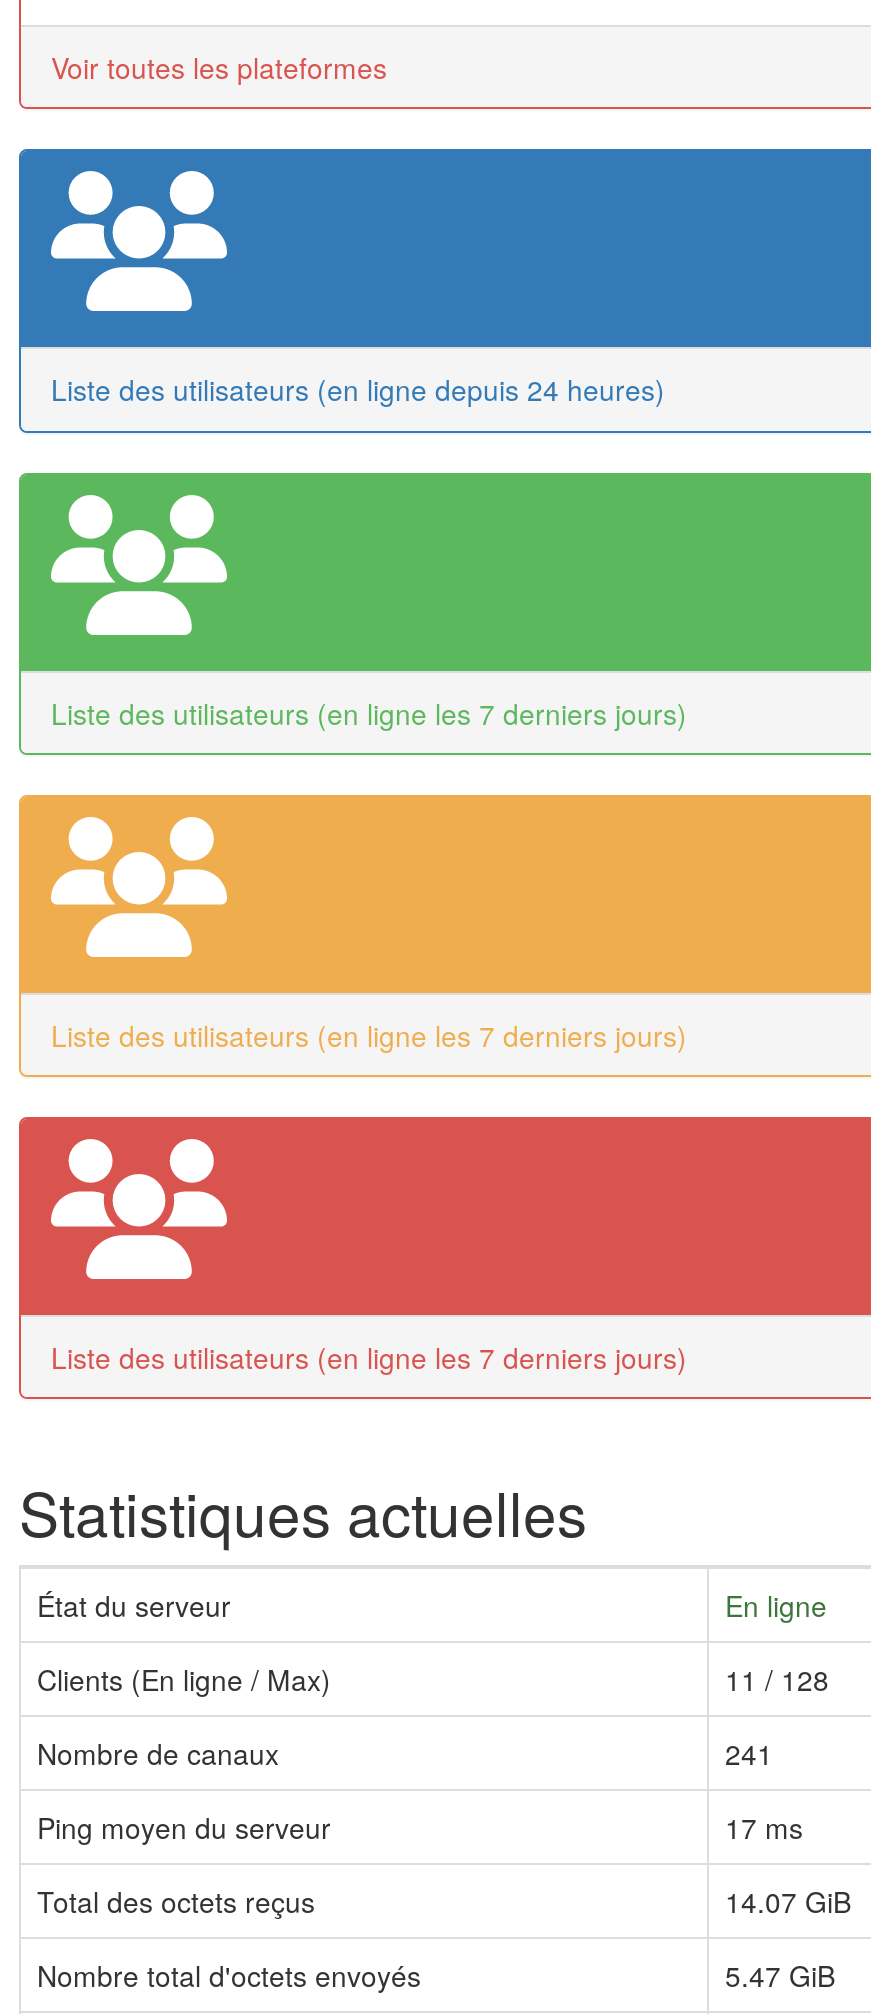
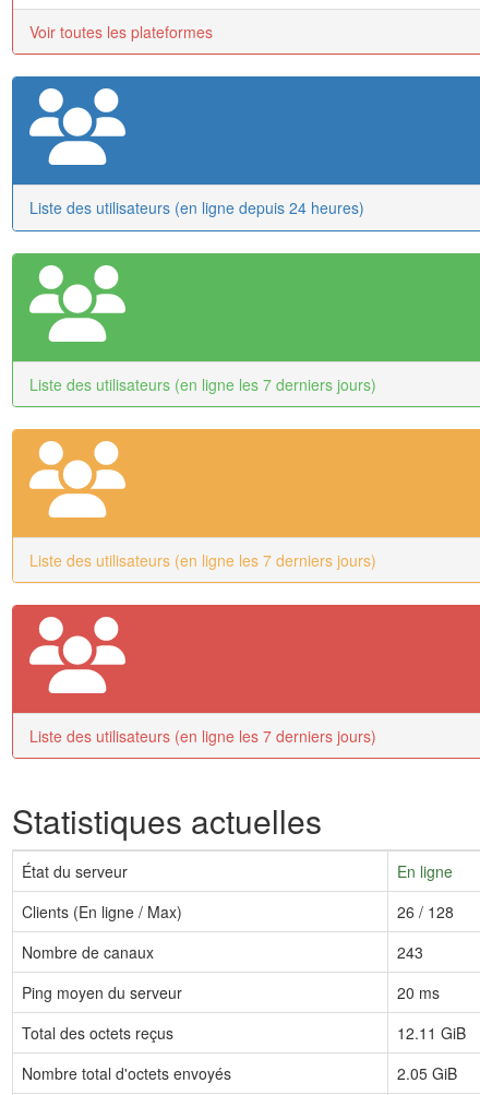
[725,1660,829,1700] 11 / 128 -> [397,901,454,923] 26 / 128
[725,1734,773,1774] 241 -> [397,942,423,963] 243
[725,1808,803,1848] 17 ms -> [397,982,440,1004] 20 ms
[725,1882,851,1922] 14.07 GiB -> [397,1022,466,1044] 12.11 GiB
[725,1956,835,1996] 5.47 GiB -> [397,1063,457,1085] 2.05 GiB

